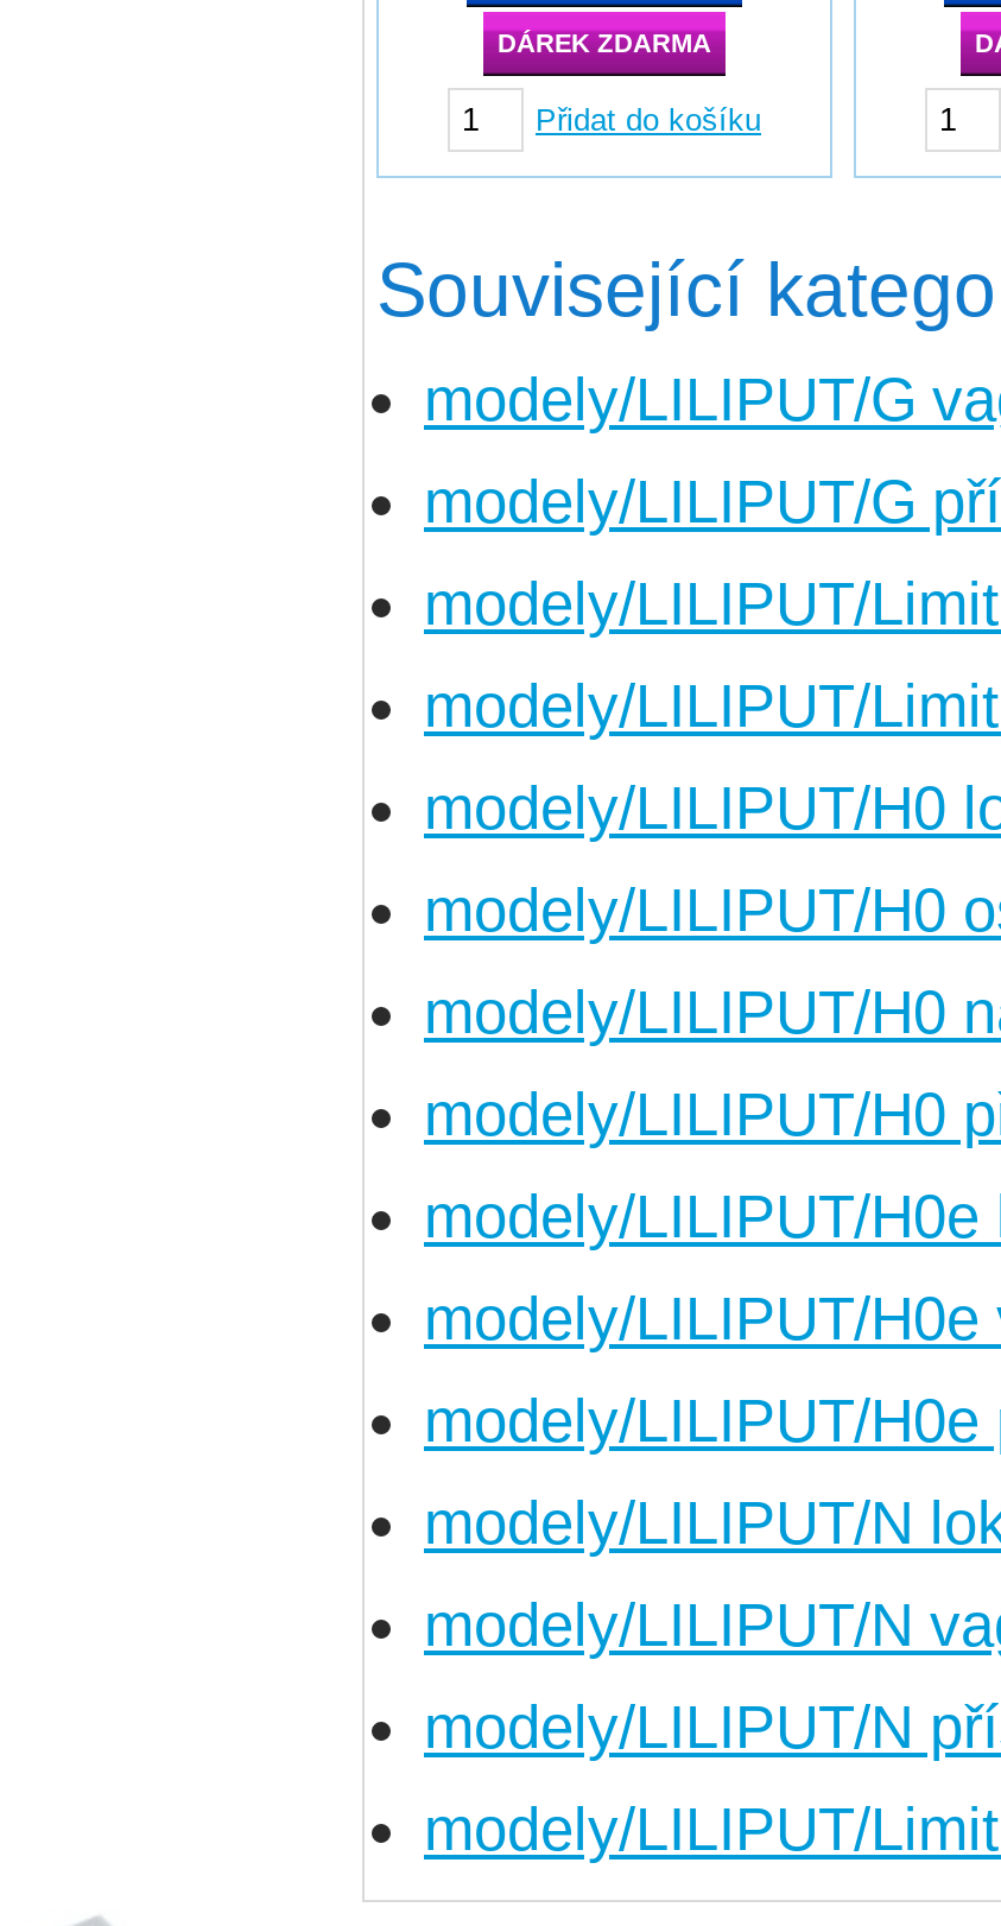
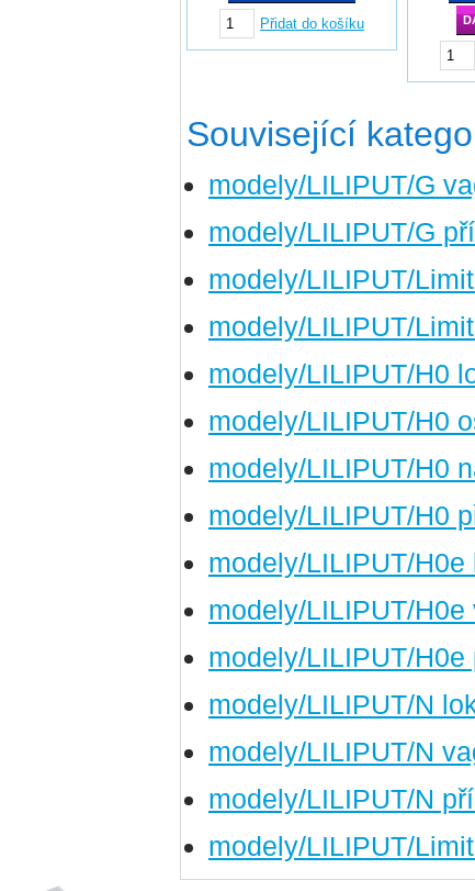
[498,28,711,57] DÁREK ZDARMA -> none
moved [536,102,761,138] -> [260,15,364,32]: Přidat do košíku

